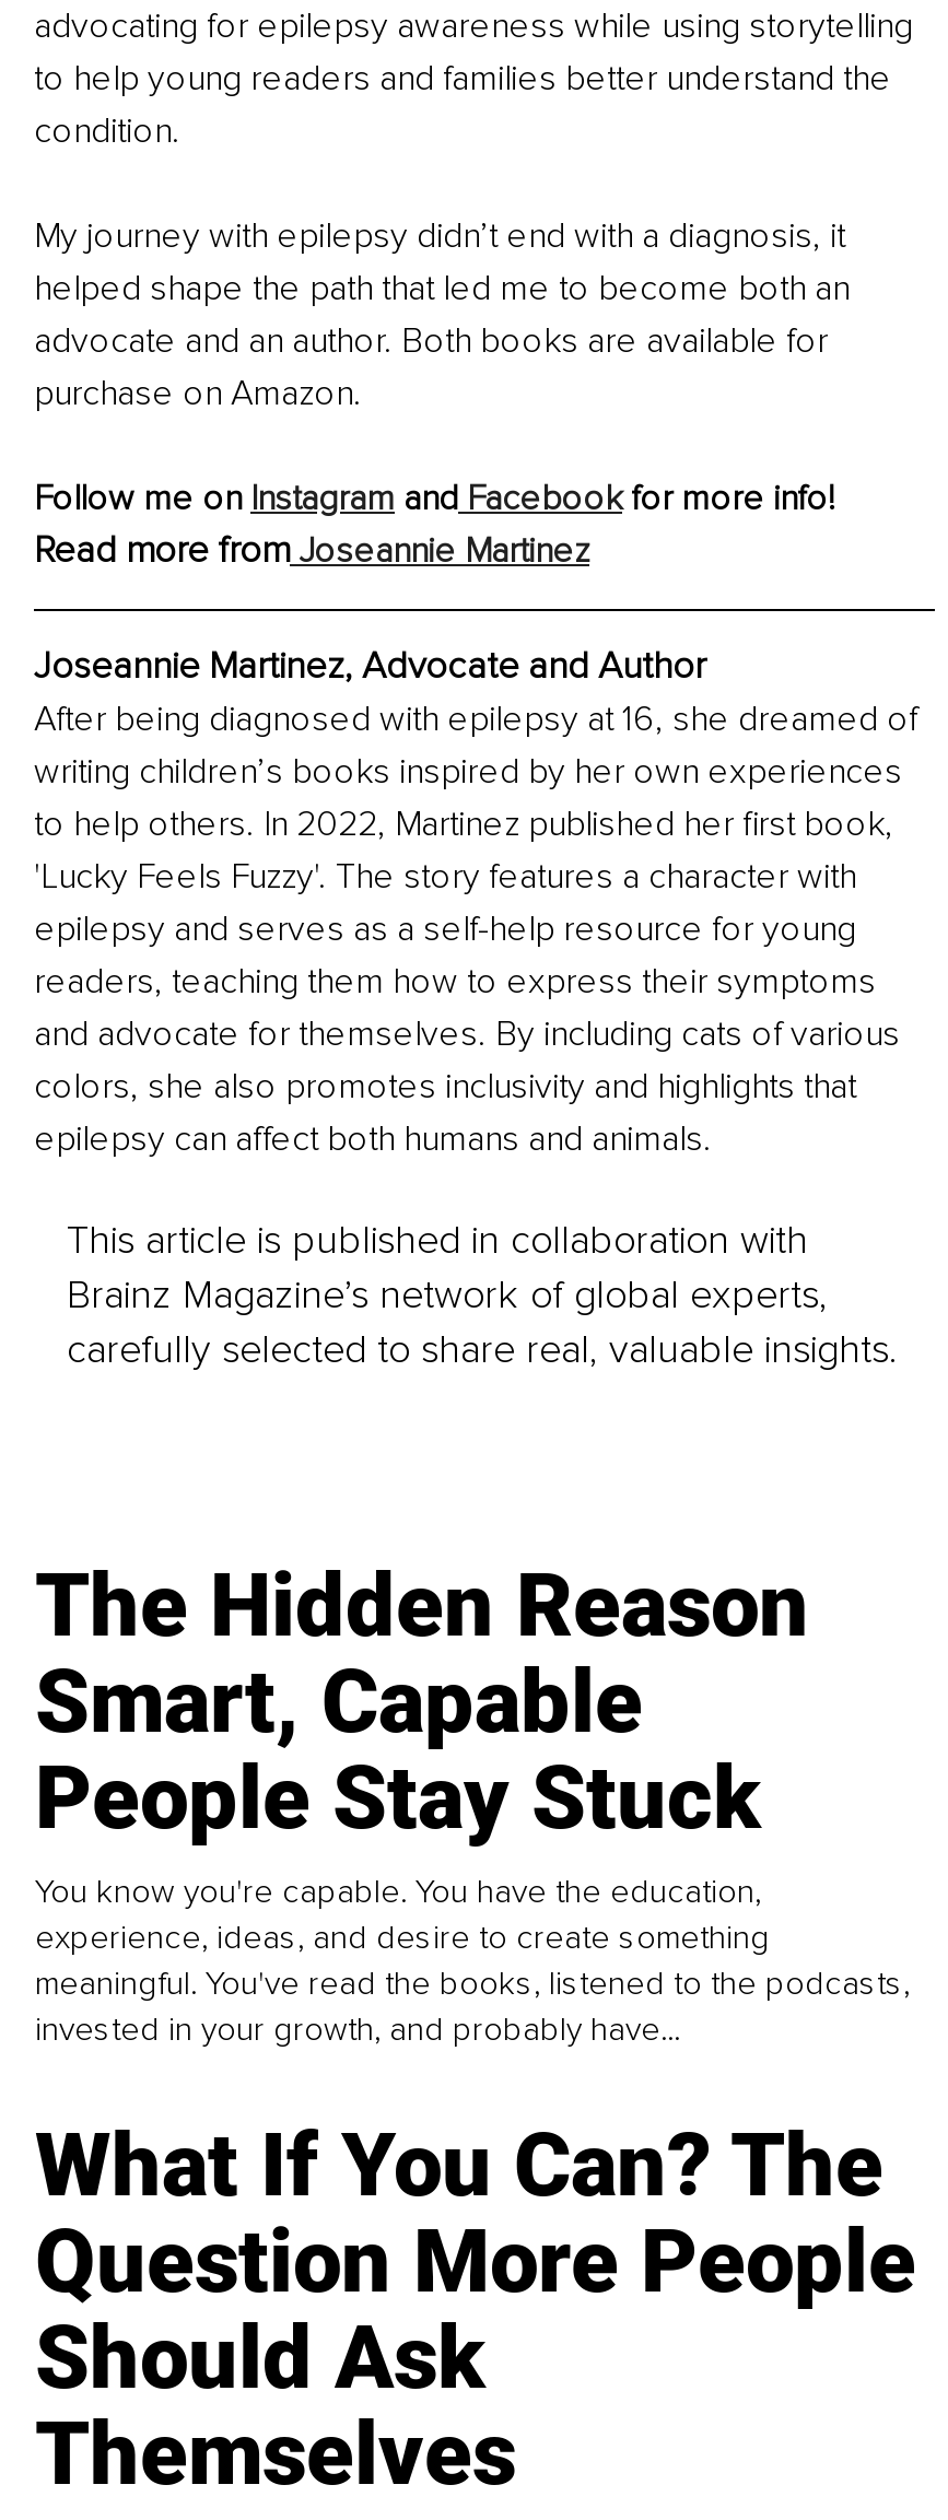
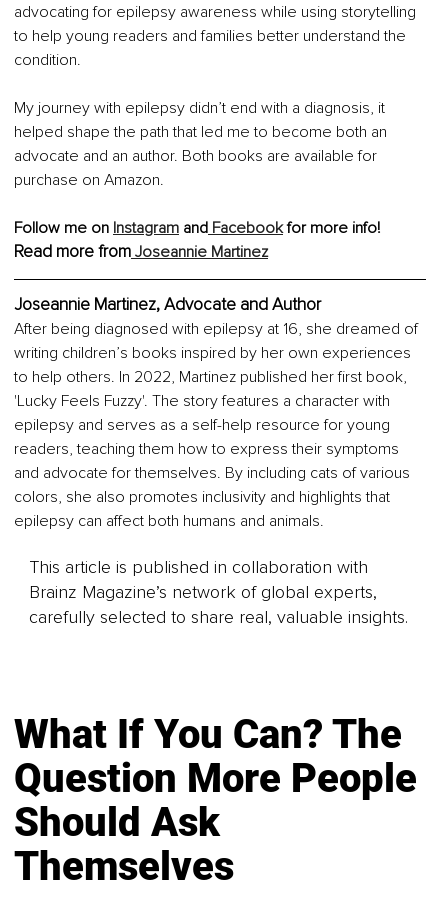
[35,1556,910,2050] The Hidden Reason | Smart, Capable | People Stay Stuck | You know you're capable. You have the education, | experience, ideas, and desire to create something | meaningful. You've read the books, listened to the podcasts, | invested in your growth, and probably have... -> none

